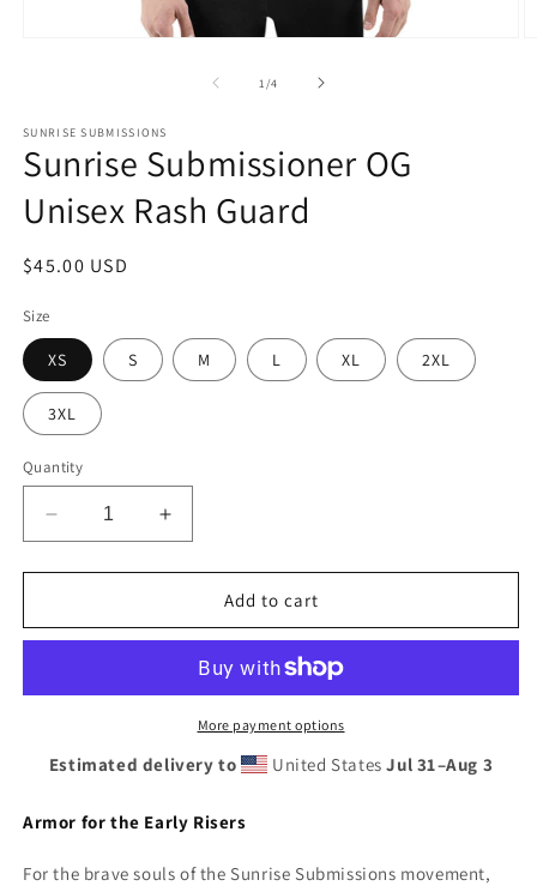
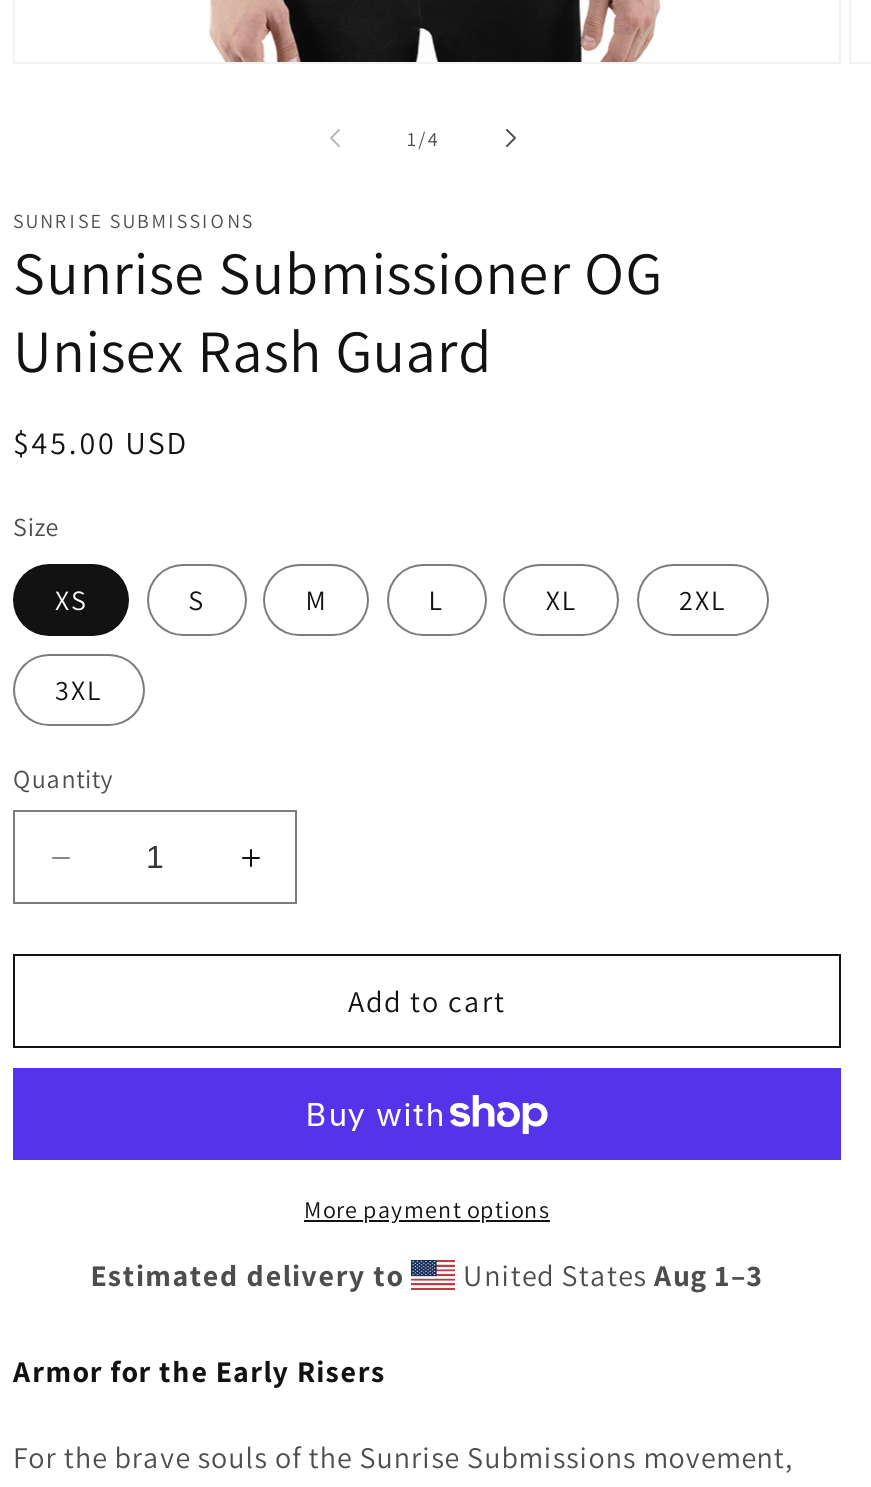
[268,753,493,776] United States Jul 31–Aug 3 -> [456,1256,764,1294] United States Aug 1–3

